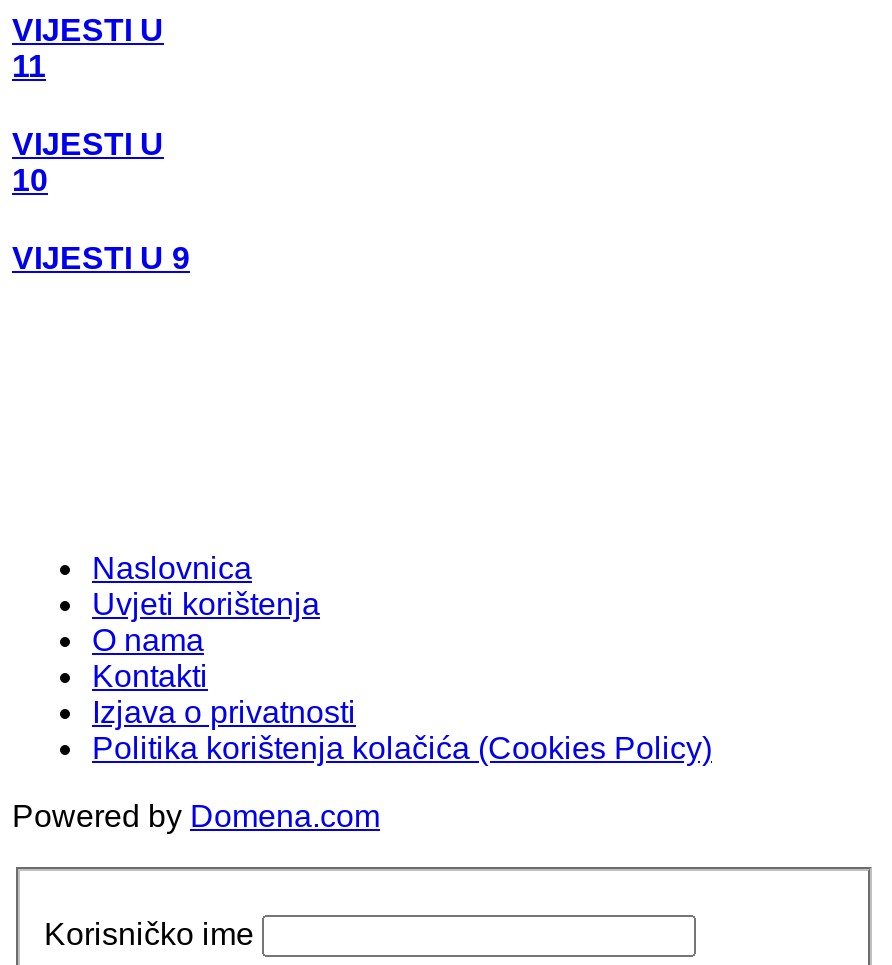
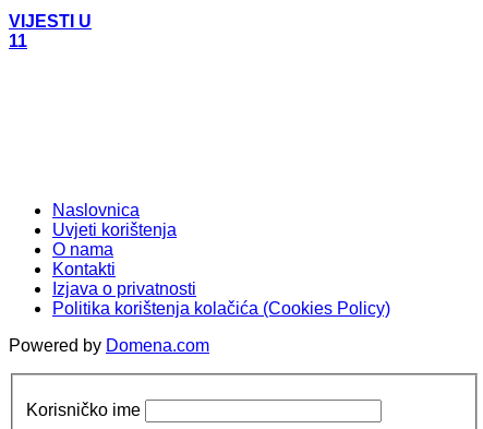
[12,127,190,275] VIJESTI U | 10 | VIJESTI U 9 -> none

